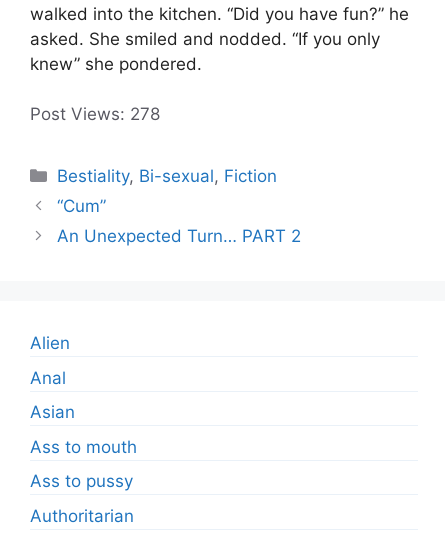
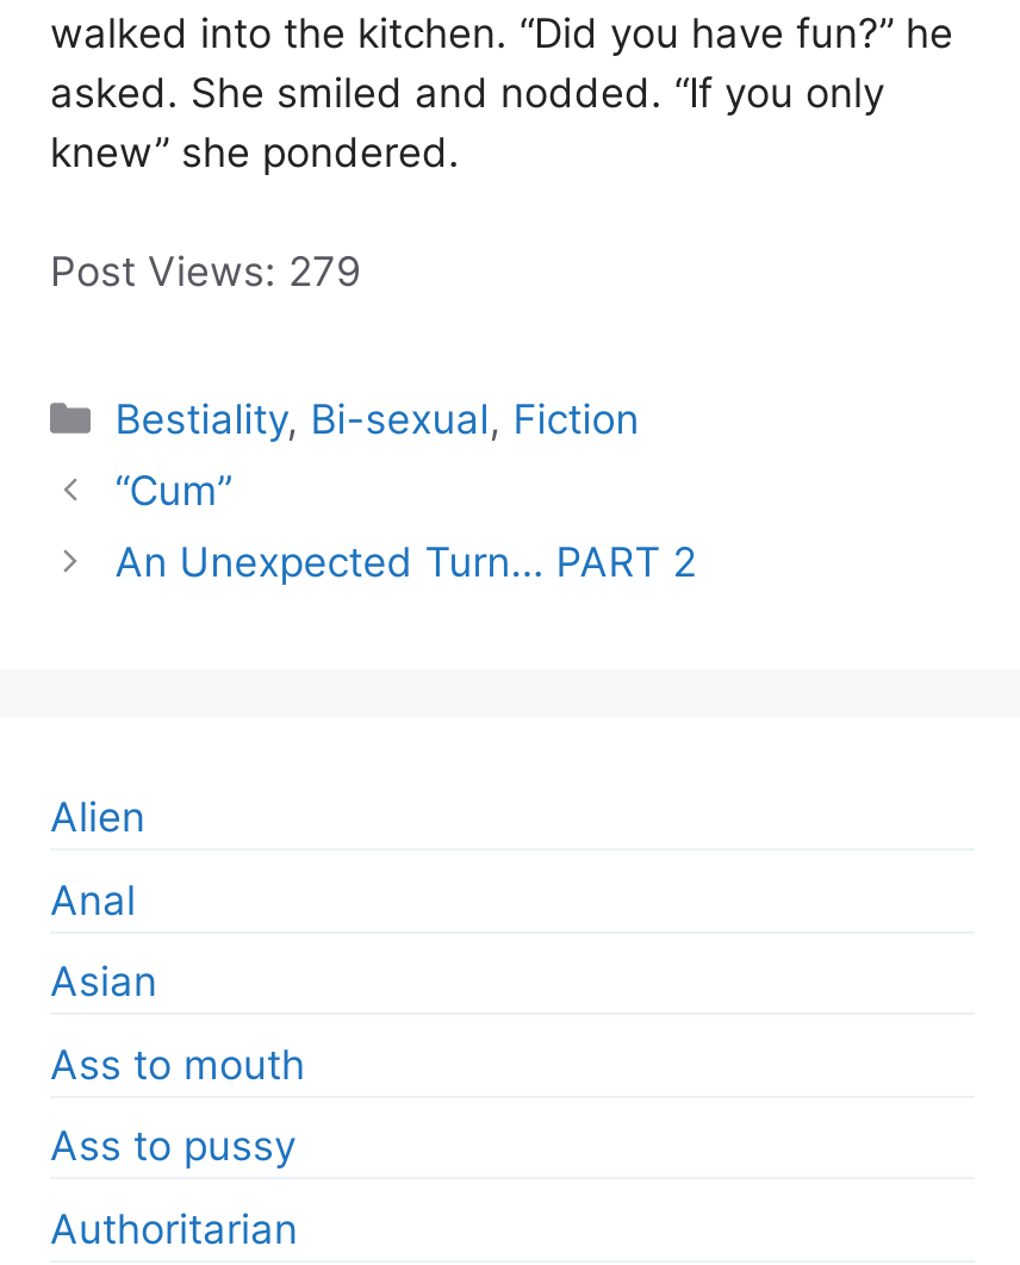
[30,104,160,124] Post Views: 278 -> [50,248,362,295] Post Views: 279

